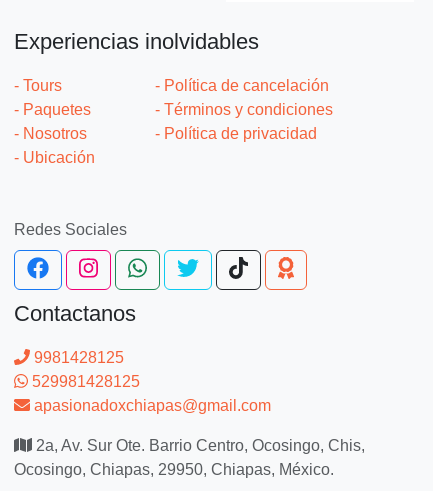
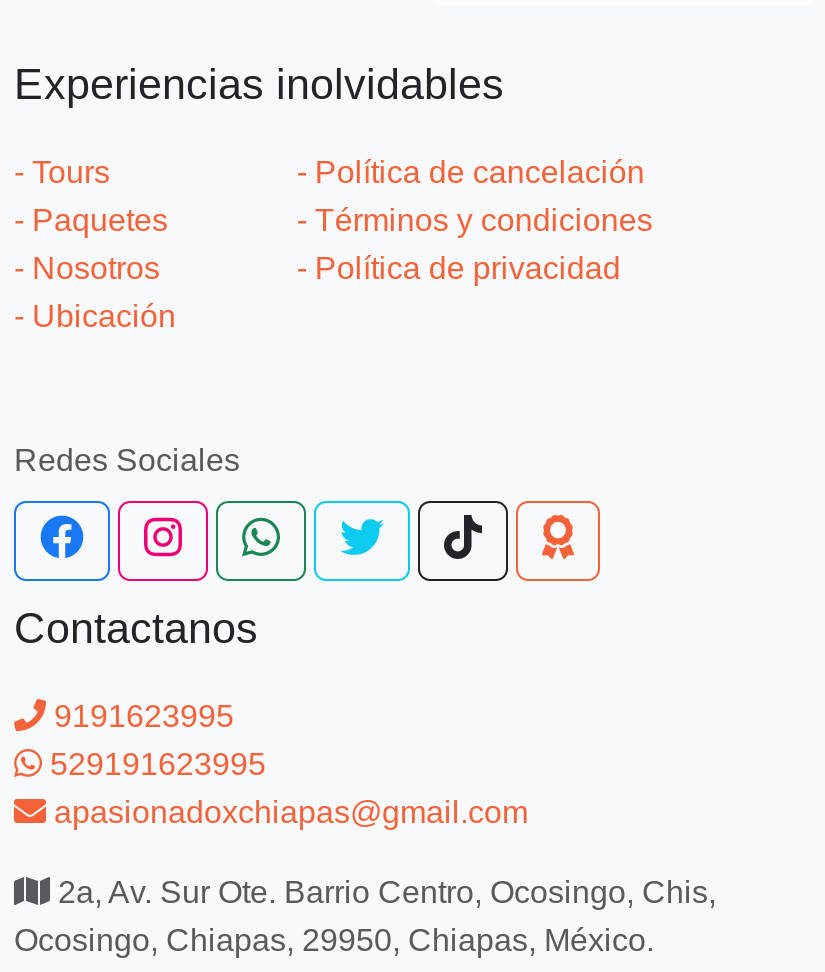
[30,349,124,366] 9981428125 -> [46,699,234,733] 9191623995
[28,373,140,390] 529981428125 -> [42,747,266,781] 529191623995

